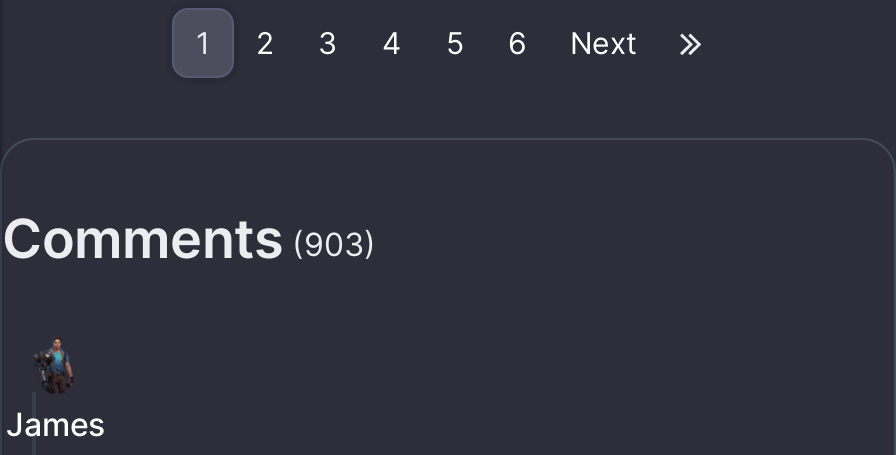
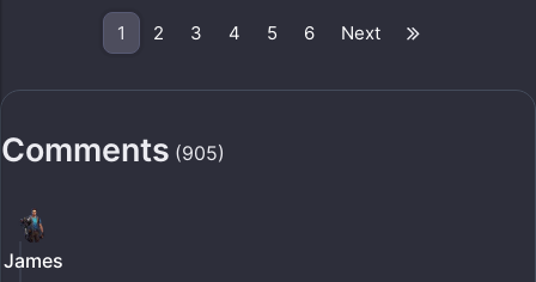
[2,206,376,272] Comments (903) -> [1,130,225,170] Comments (905)

